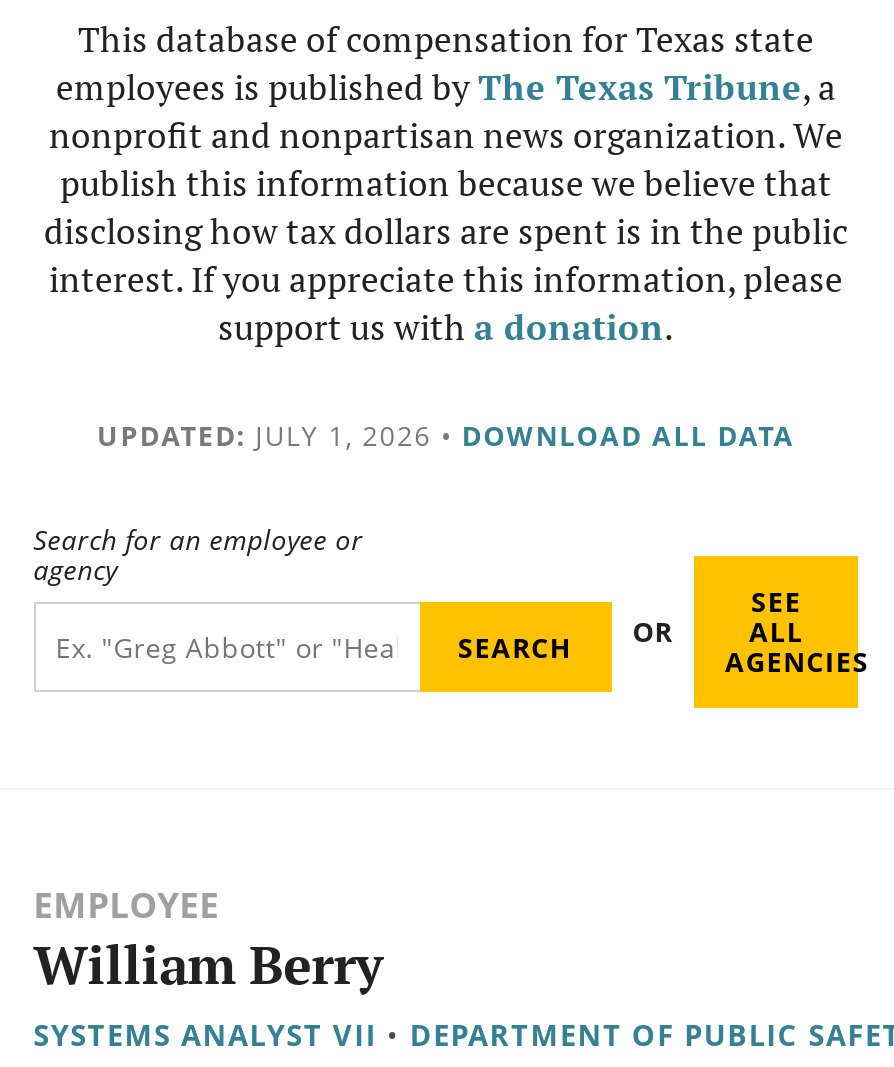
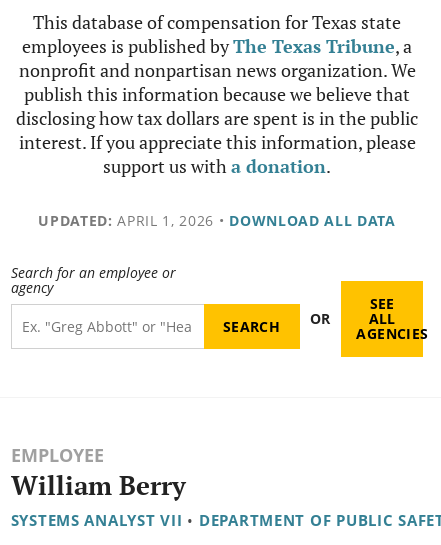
[97,416,795,454] UPDATED: JULY 1, 2026 • DOWNLOAD ALL DATA -> [38,211,396,230] UPDATED: APRIL 1, 2026 • DOWNLOAD ALL DATA

